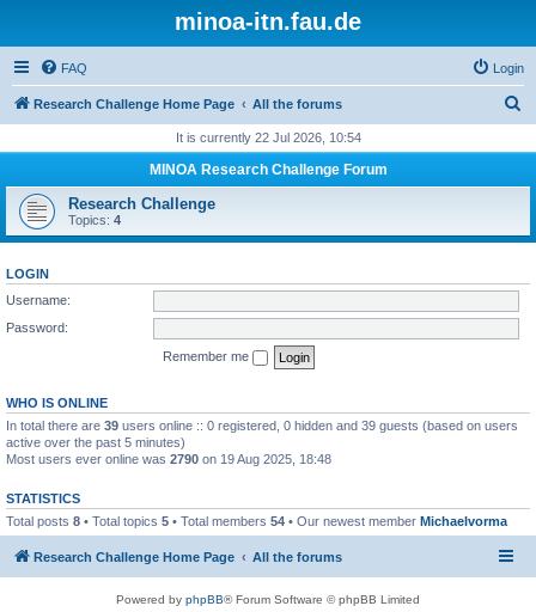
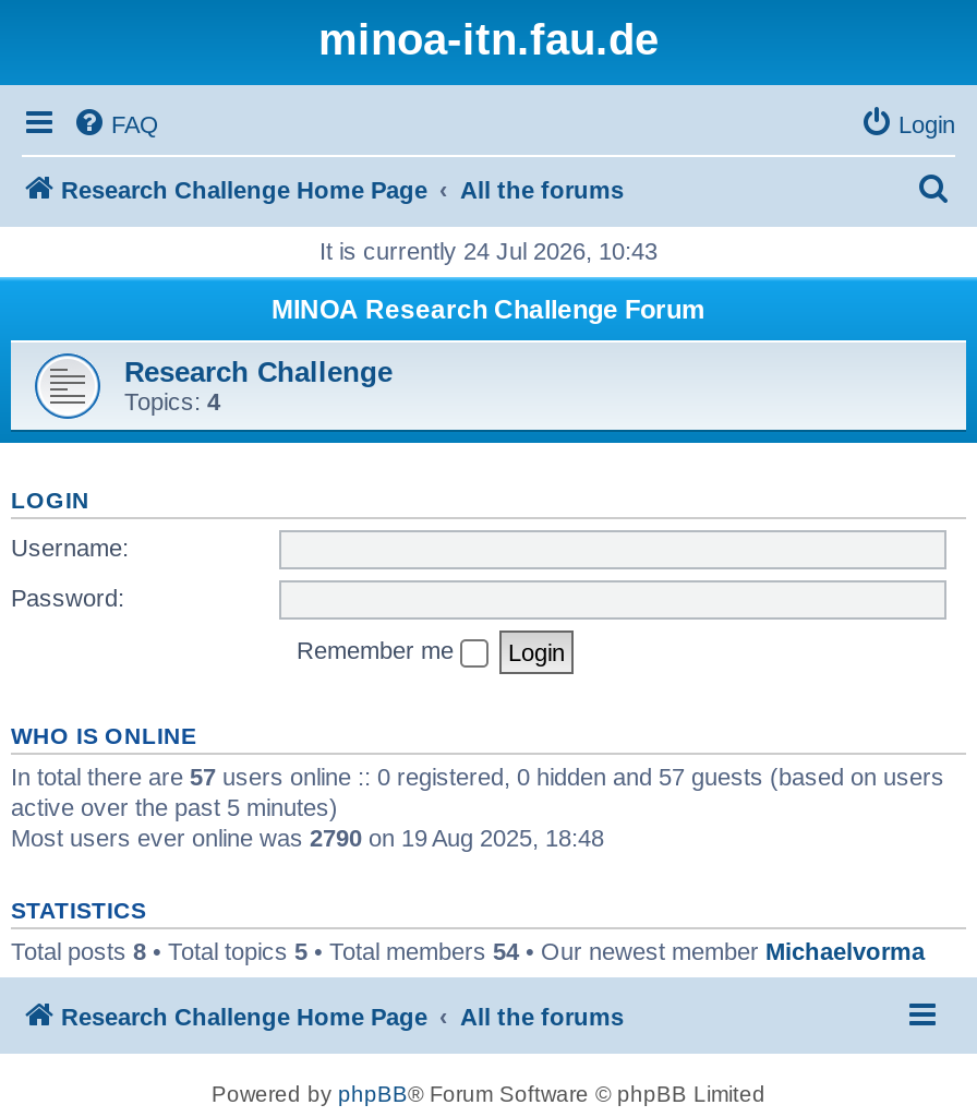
[175,130,361,145] It is currently 22 Jul 2026, 10:54 -> [319,238,658,264] It is currently 24 Jul 2026, 10:43
[6,418,518,432] In total there are 39 users online :: 0 registered, 0 hidden and 39 guests (based on users -> [11,762,944,789] In total there are 57 users online :: 0 registered, 0 hidden and 57 guests (based on users

